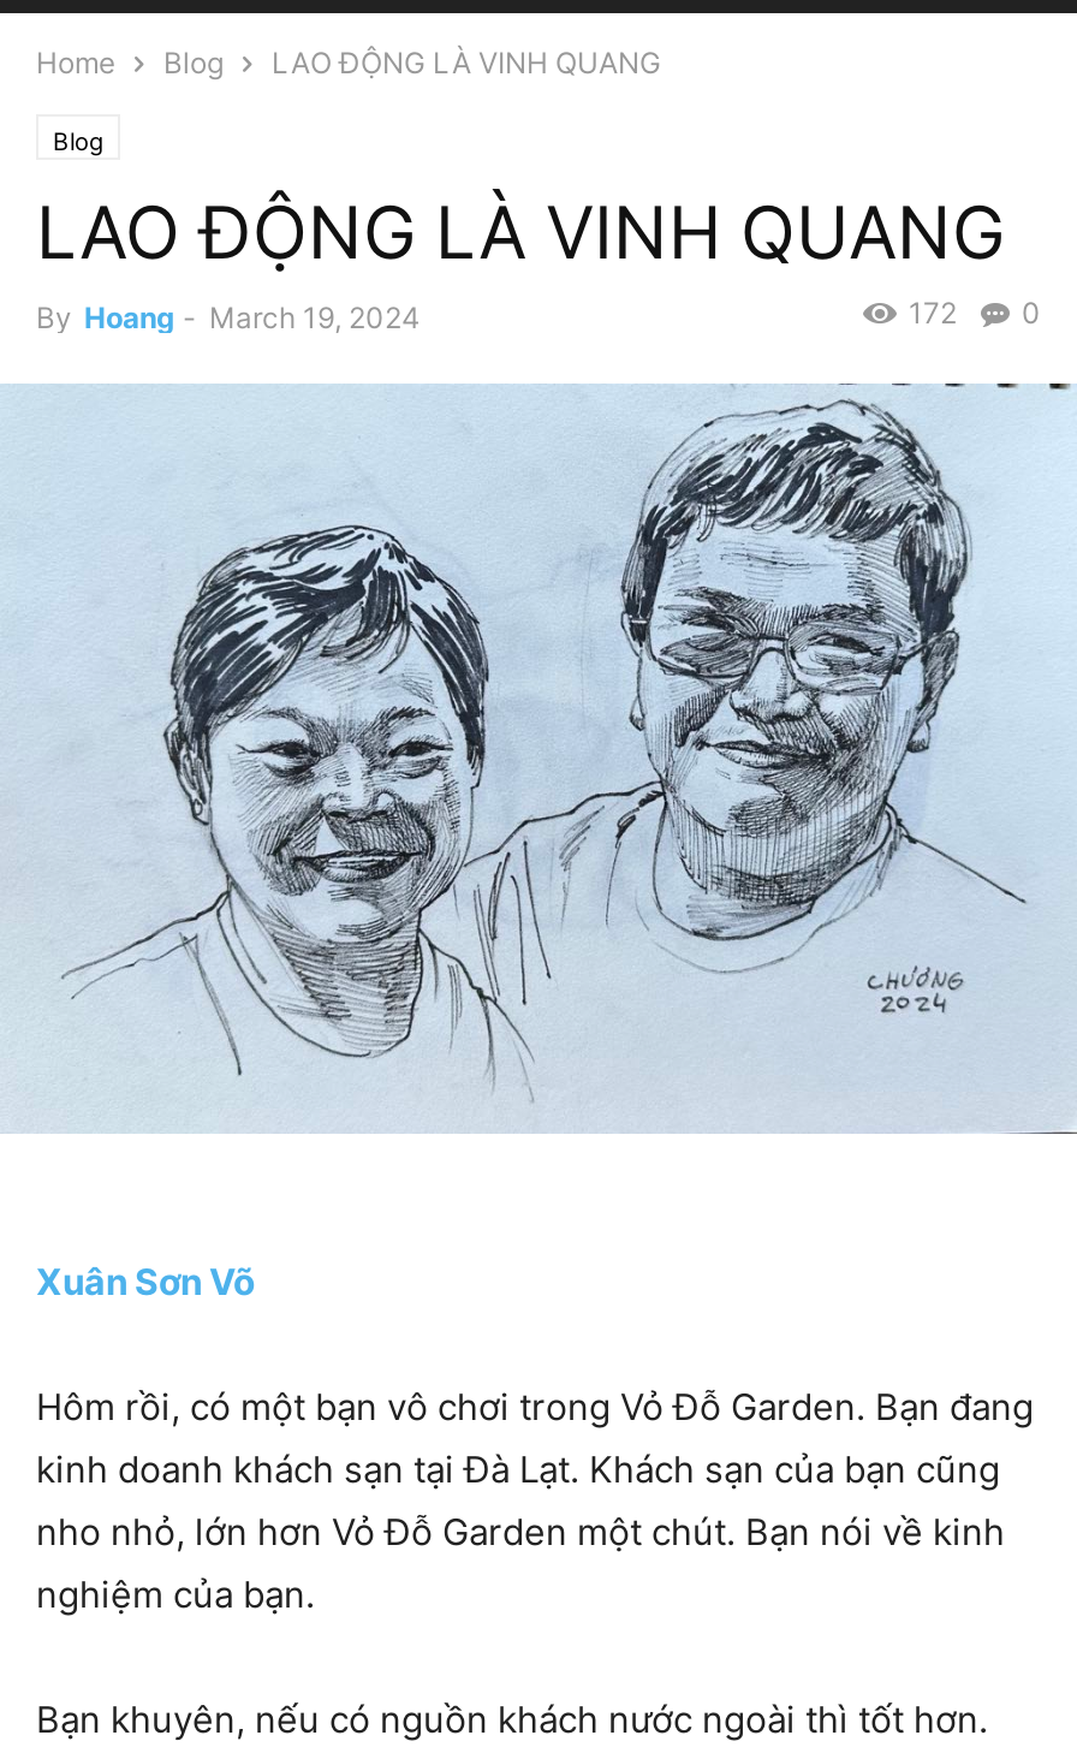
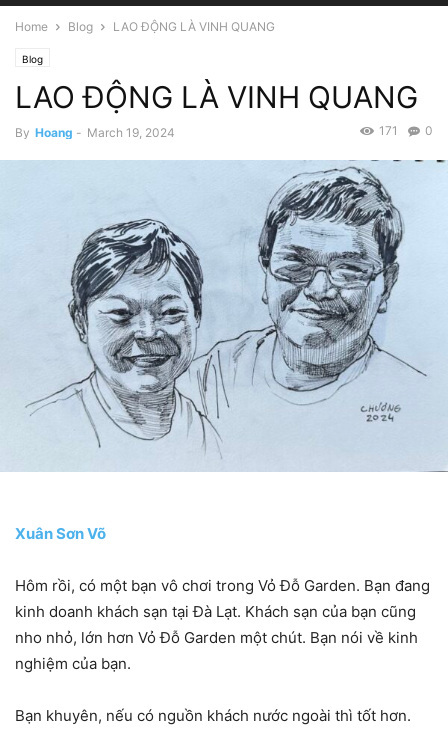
[909,295,1041,331] 172 0 -> [379,123,433,138] 171 0

